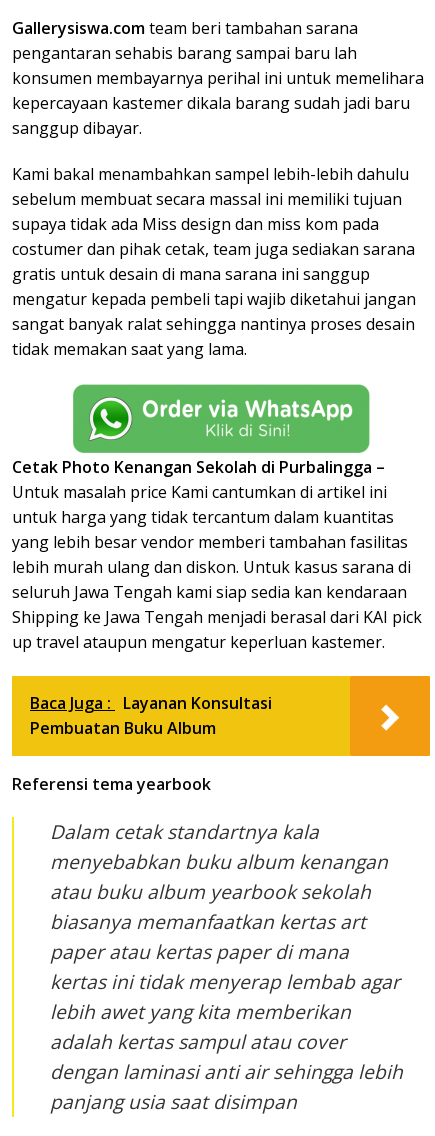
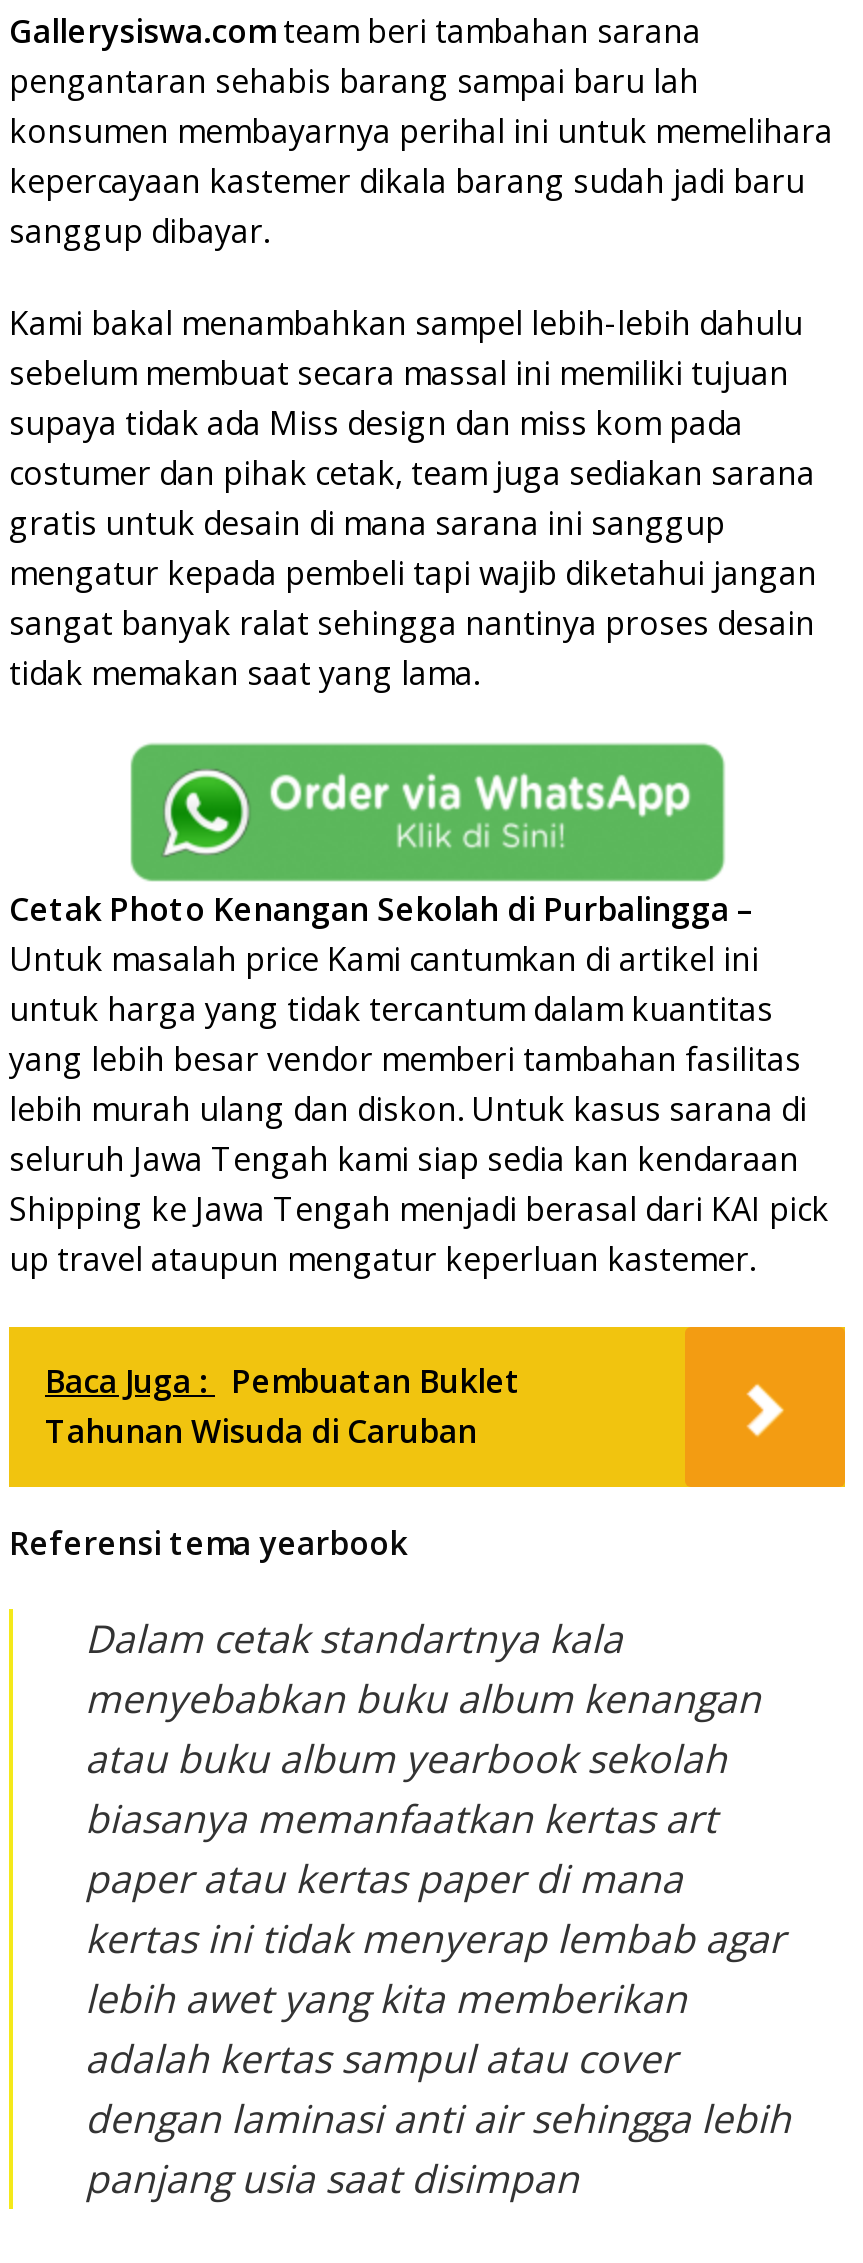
[30,692,272,739] Baca Juga : Layanan Konsultasi | Pembuatan Buku Album -> [45,1358,521,1452] Baca Juga : Pembuatan Buklet | Tahunan Wisuda di Caruban

